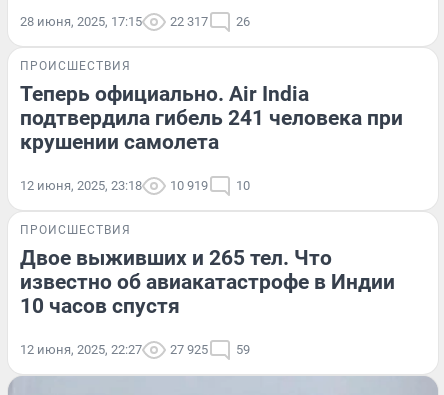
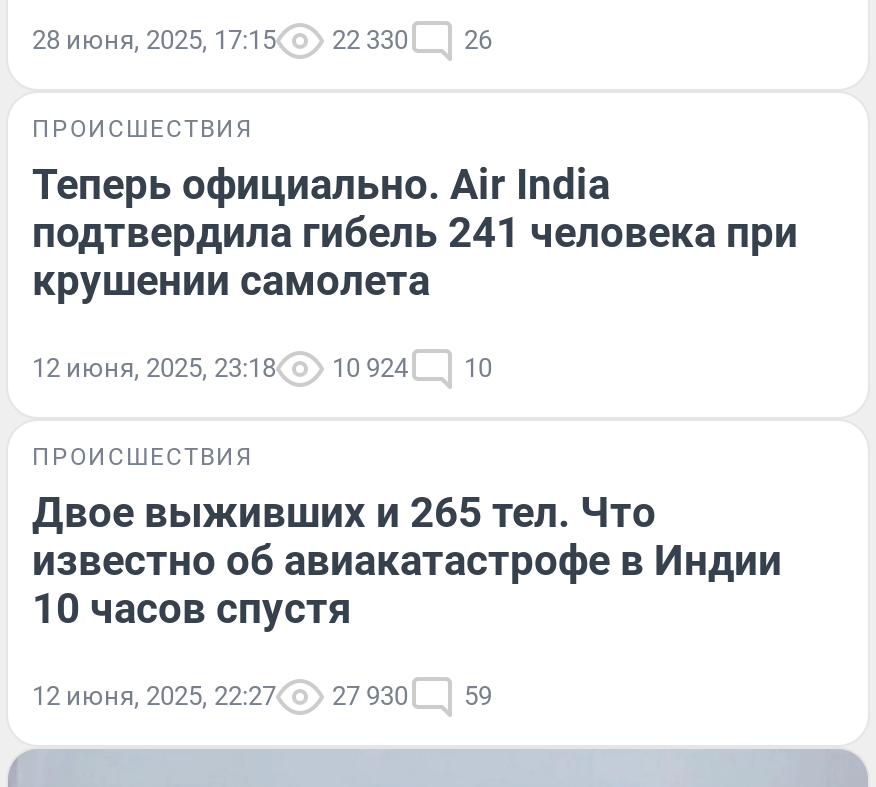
[20,14,250,29] 28 июня, 2025, 17:15 22 317 26 -> [32,25,492,55] 28 июня, 2025, 17:15 22 330 26
[20,178,250,193] 12 июня, 2025, 23:18 10 919 10 -> [32,353,492,383] 12 июня, 2025, 23:18 10 924 10
[20,342,250,357] 12 июня, 2025, 22:27 27 925 59 -> [32,681,492,711] 12 июня, 2025, 22:27 27 930 59

